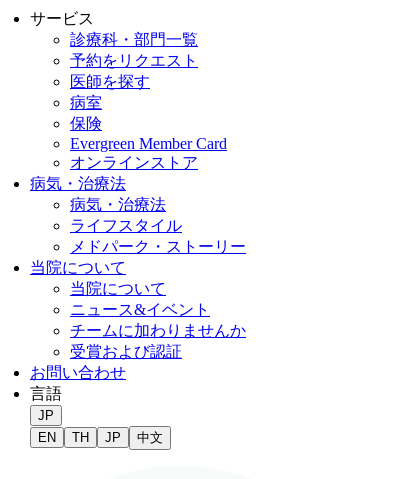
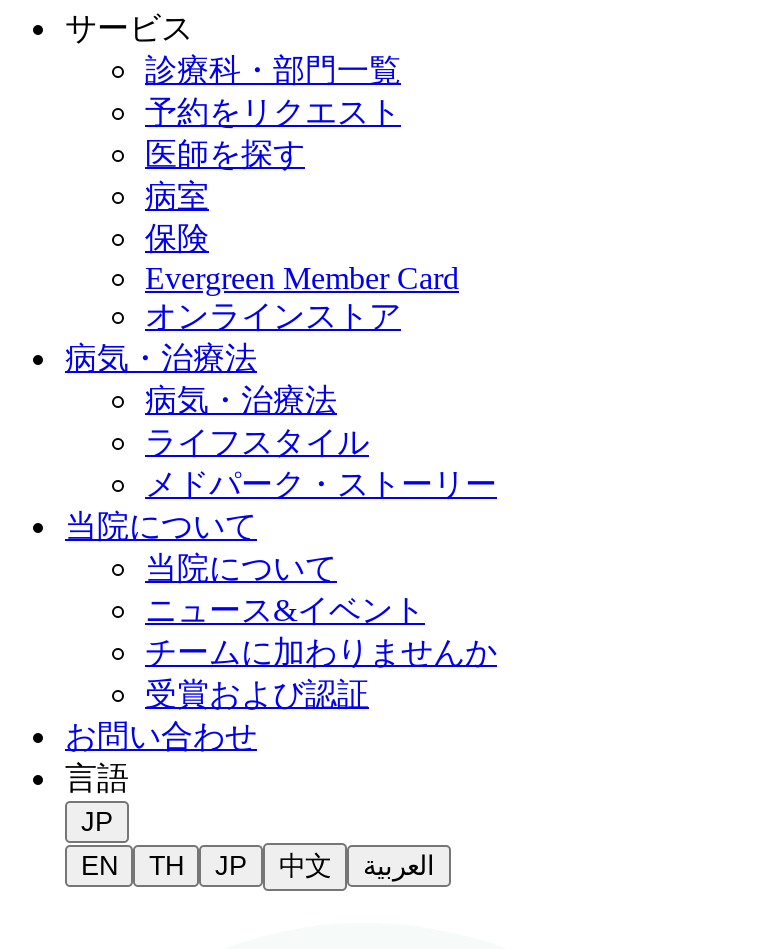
none -> [363,851,435,881] العربية

